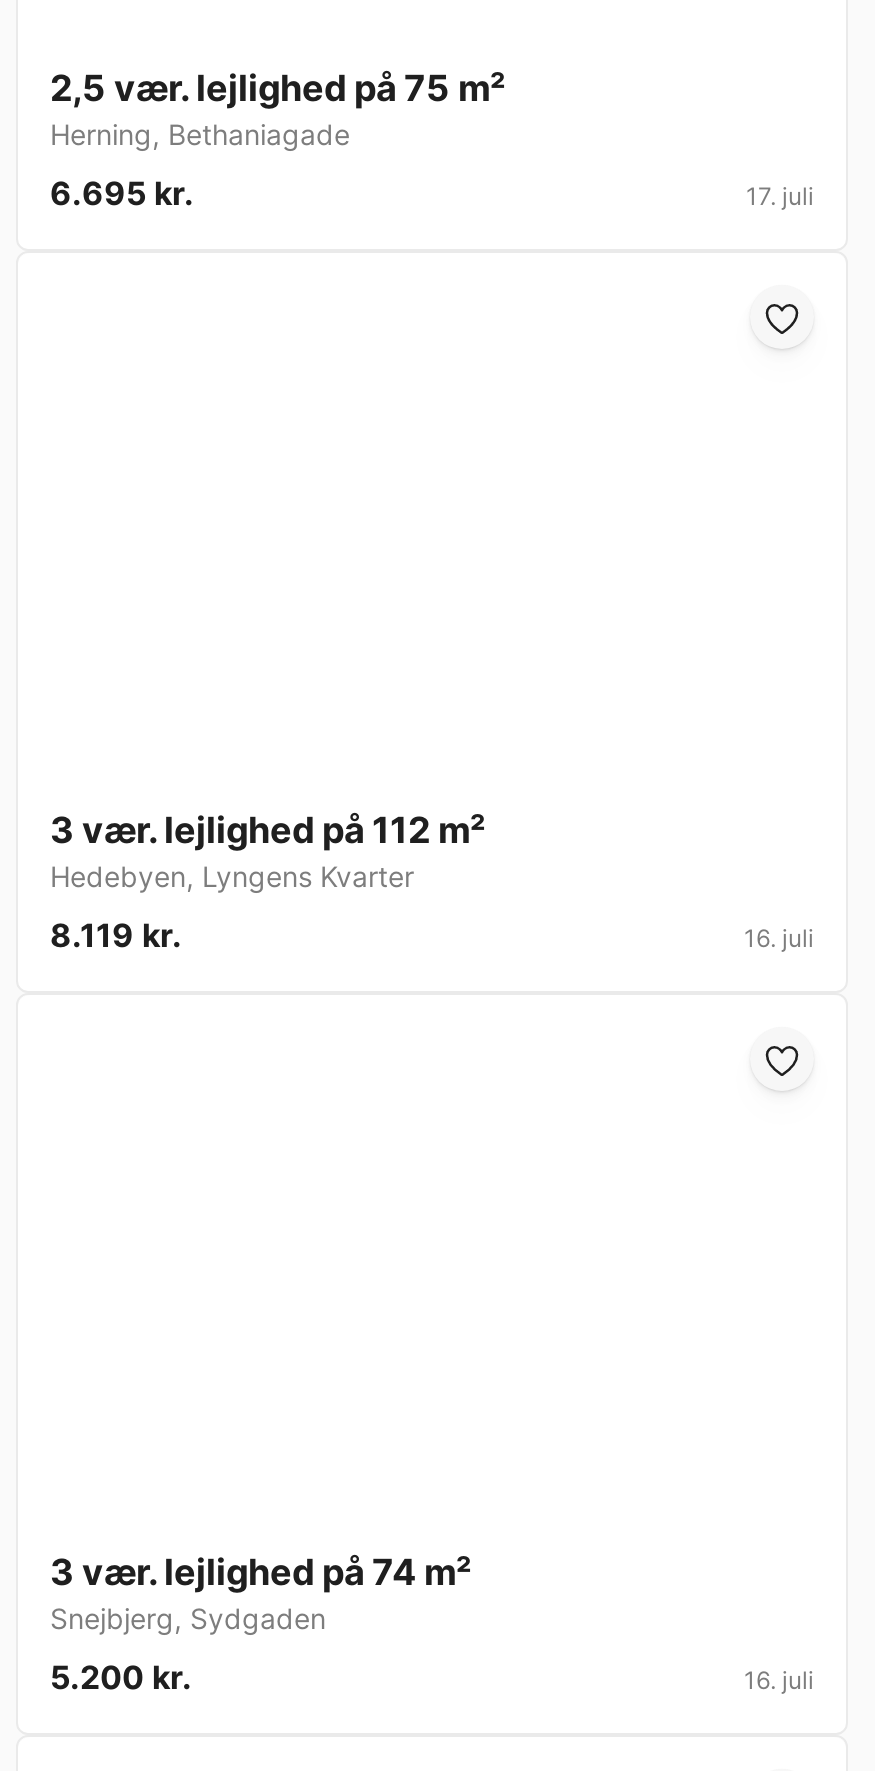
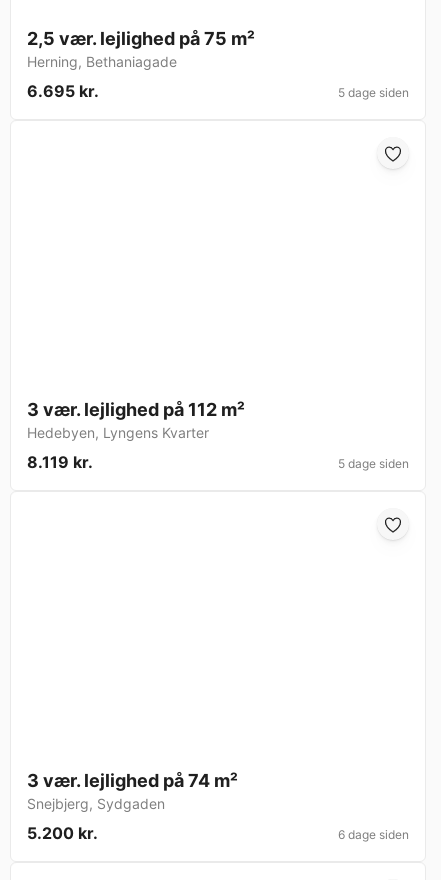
[746,182,814,212] 17. juli -> [338,85,409,100] 5 dage siden
[744,924,814,954] 16. juli -> [338,456,409,471] 5 dage siden
[744,1666,814,1696] 16. juli -> [338,827,409,842] 6 dage siden

